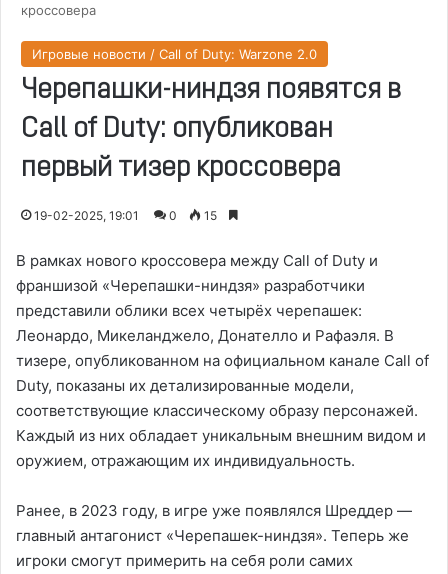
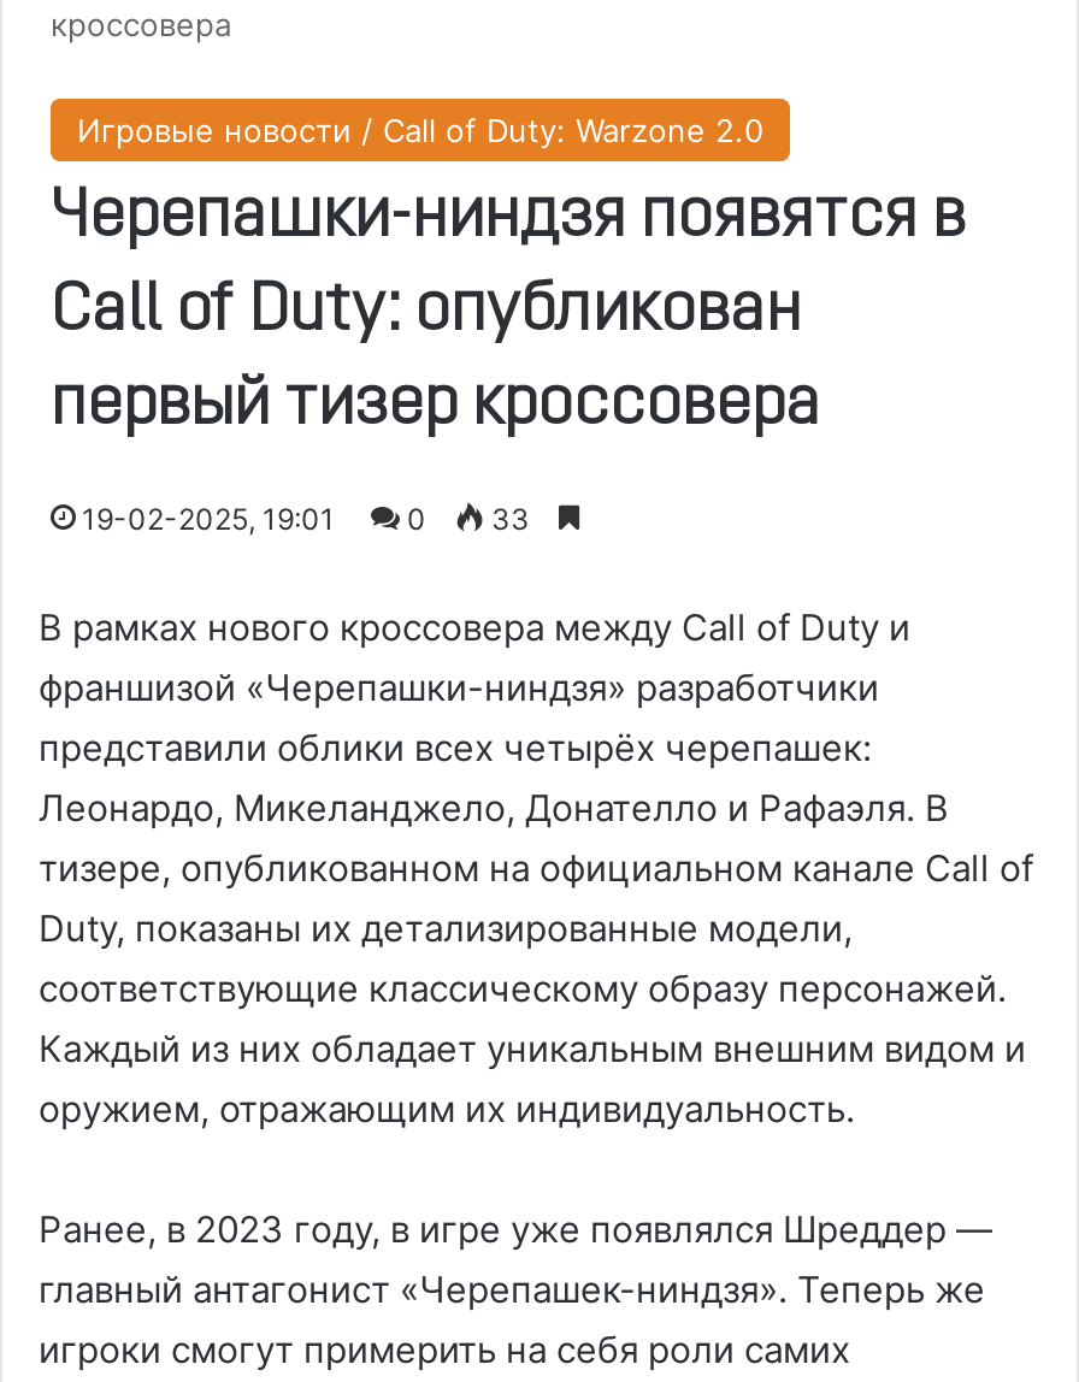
[34,208,217,223] 19-02-2025, 19:01 0 15 -> [82,502,530,538] 19-02-2025, 19:01 0 33

